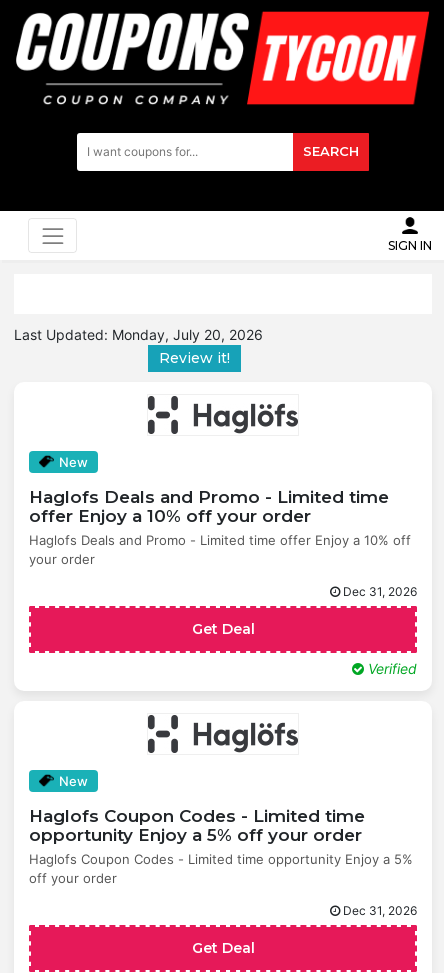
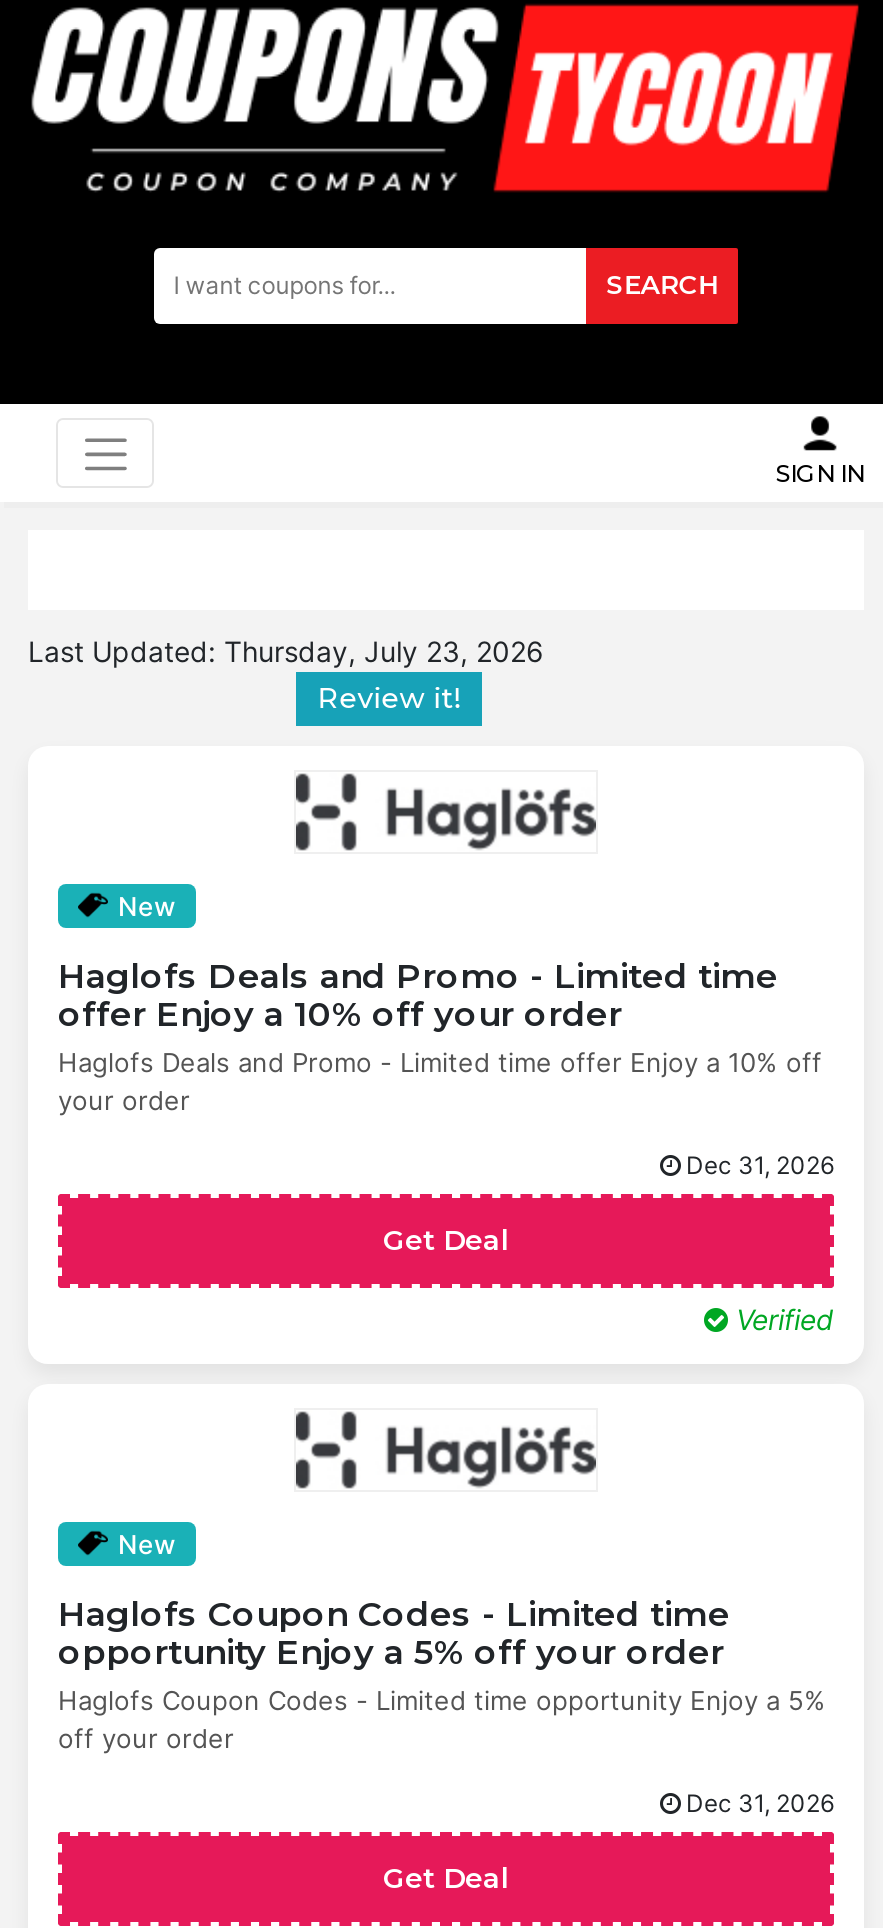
[14,326,263,343] Last Updated: Monday, July 20, 2026 -> [28,634,544,668] Last Updated: Thursday, July 23, 2026

